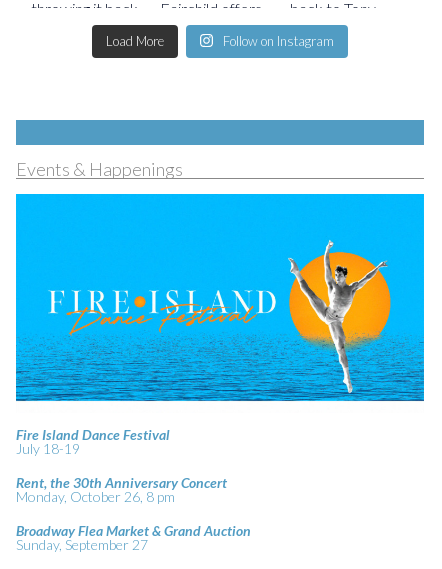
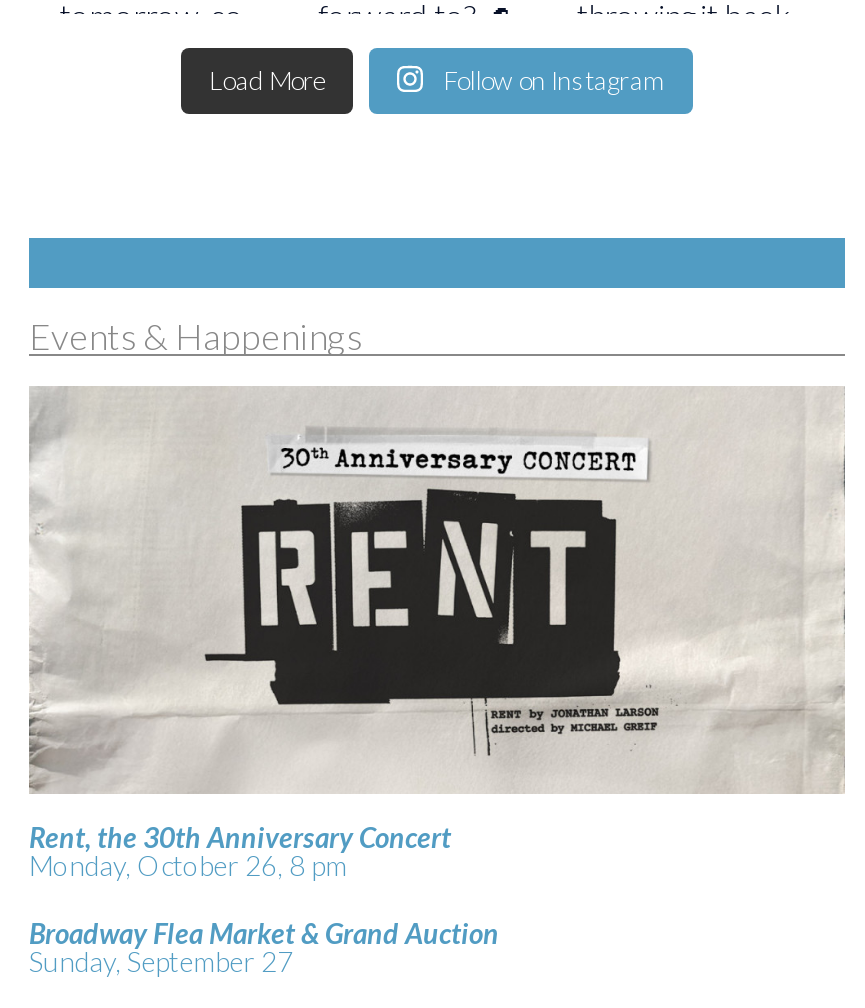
[15,193,425,402] [image] -> [27,386,847,794] [image]
[16,426,170,457] Fire Island Dance Festival | July 18-19 -> none

